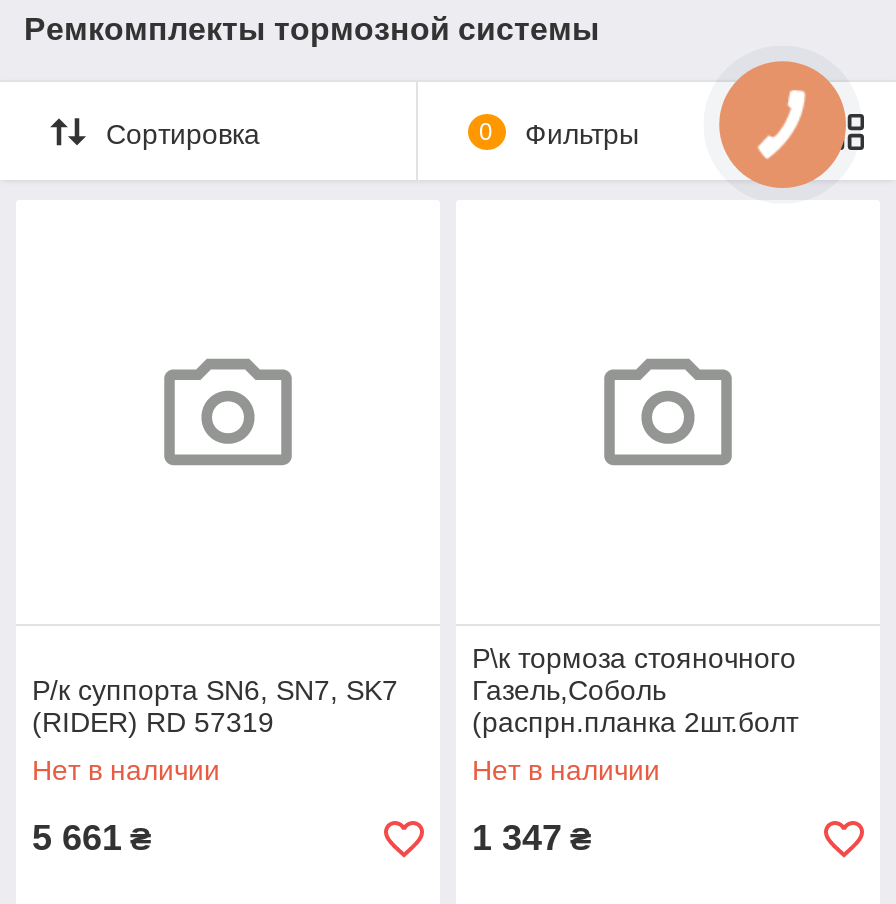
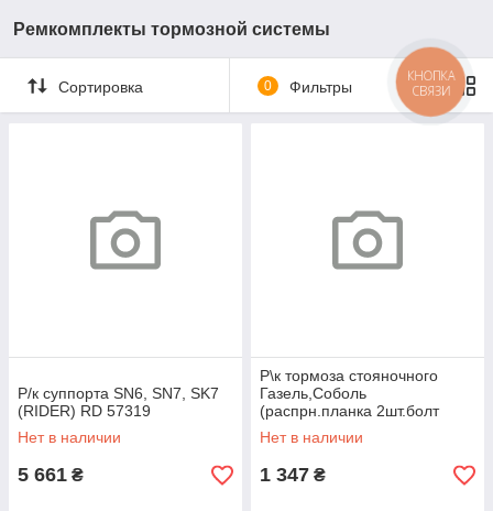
none -> [407,67,455,99] КНОПКА | СВЯЗИ

